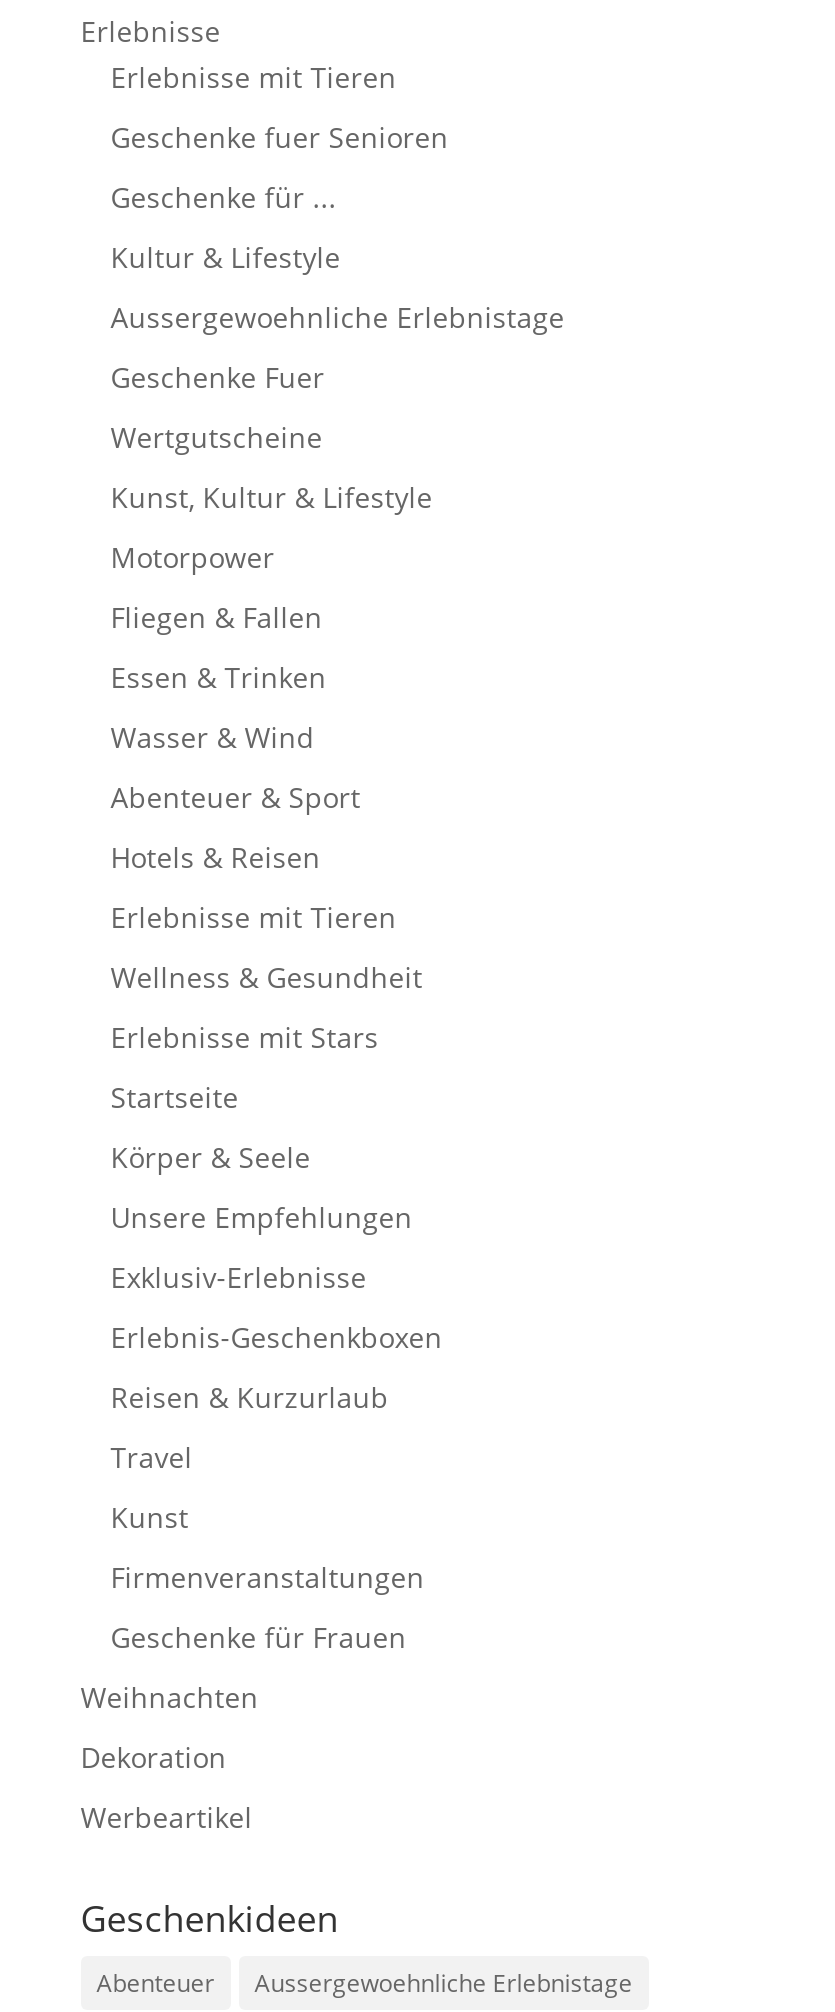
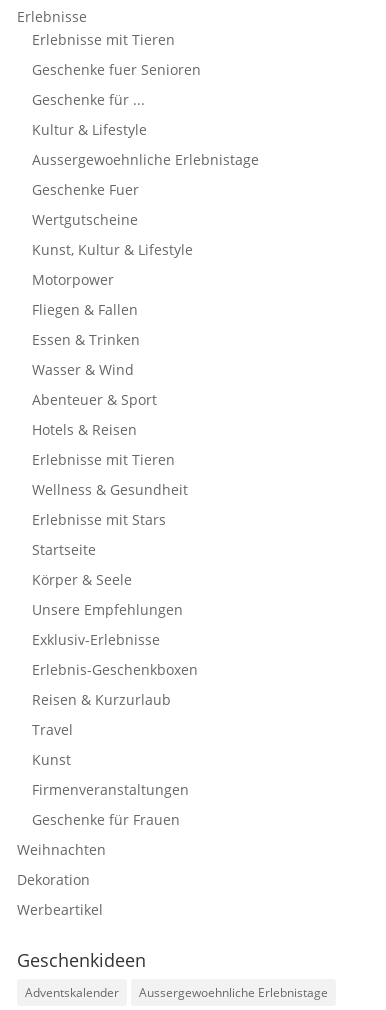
[97,1965,215,1999] Abenteuer -> [25,984,119,1001] Adventskalender

